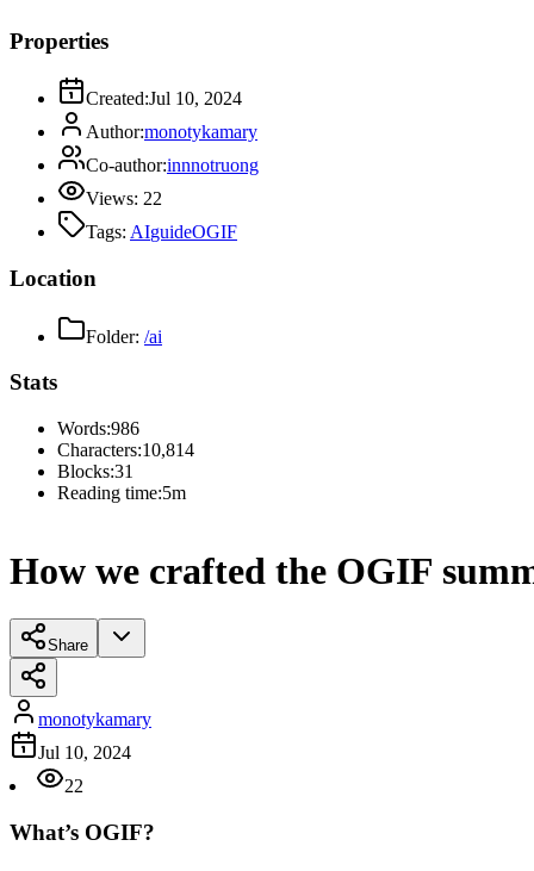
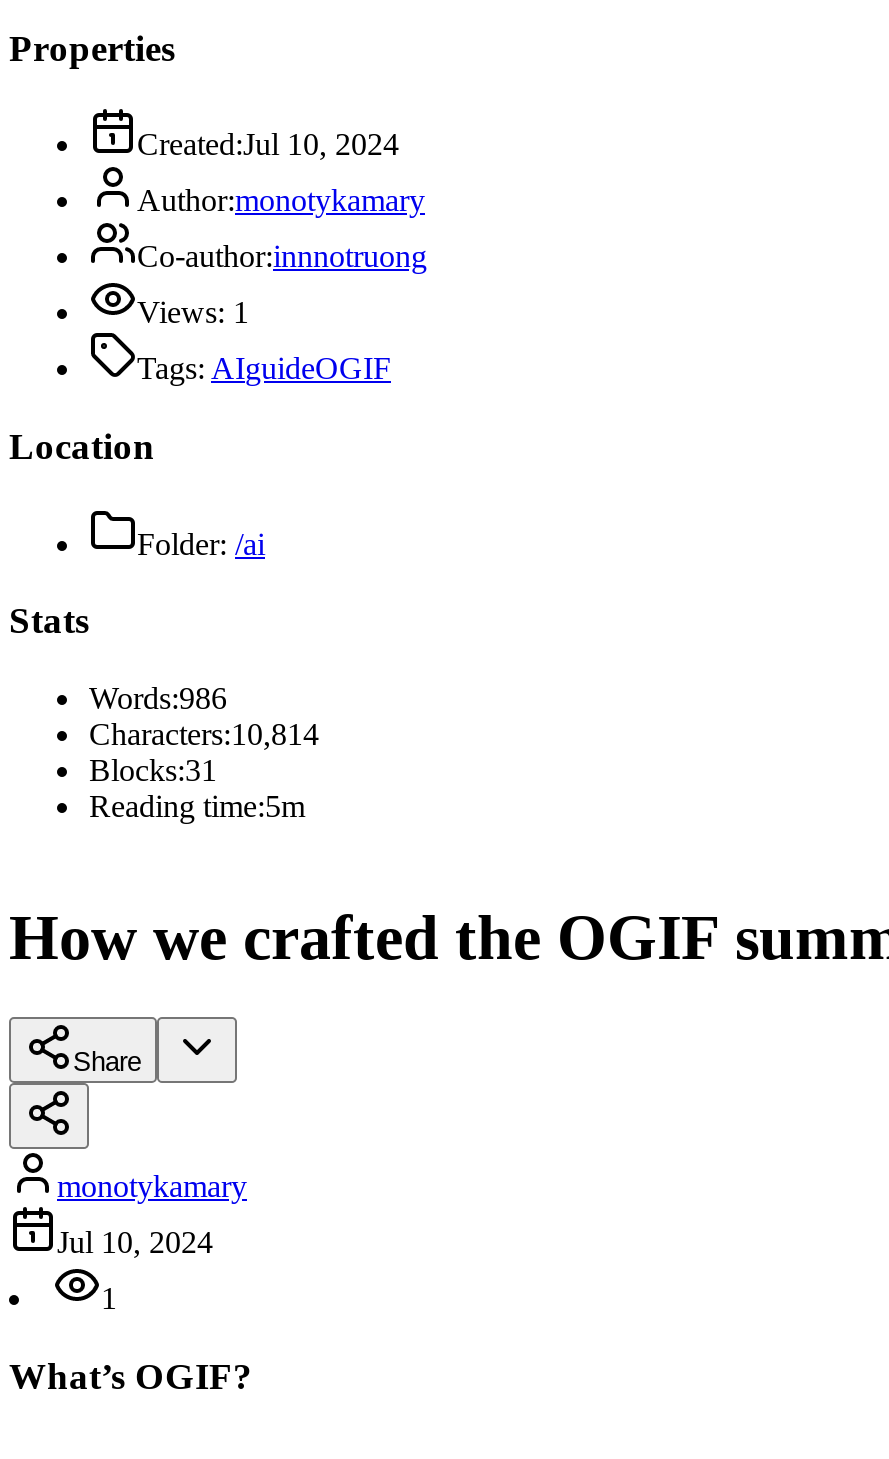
[86,188,162,209] Views: 22 -> [137,295,249,329] Views: 1
[64,776,83,796] 22 -> [101,1281,117,1315] 1

